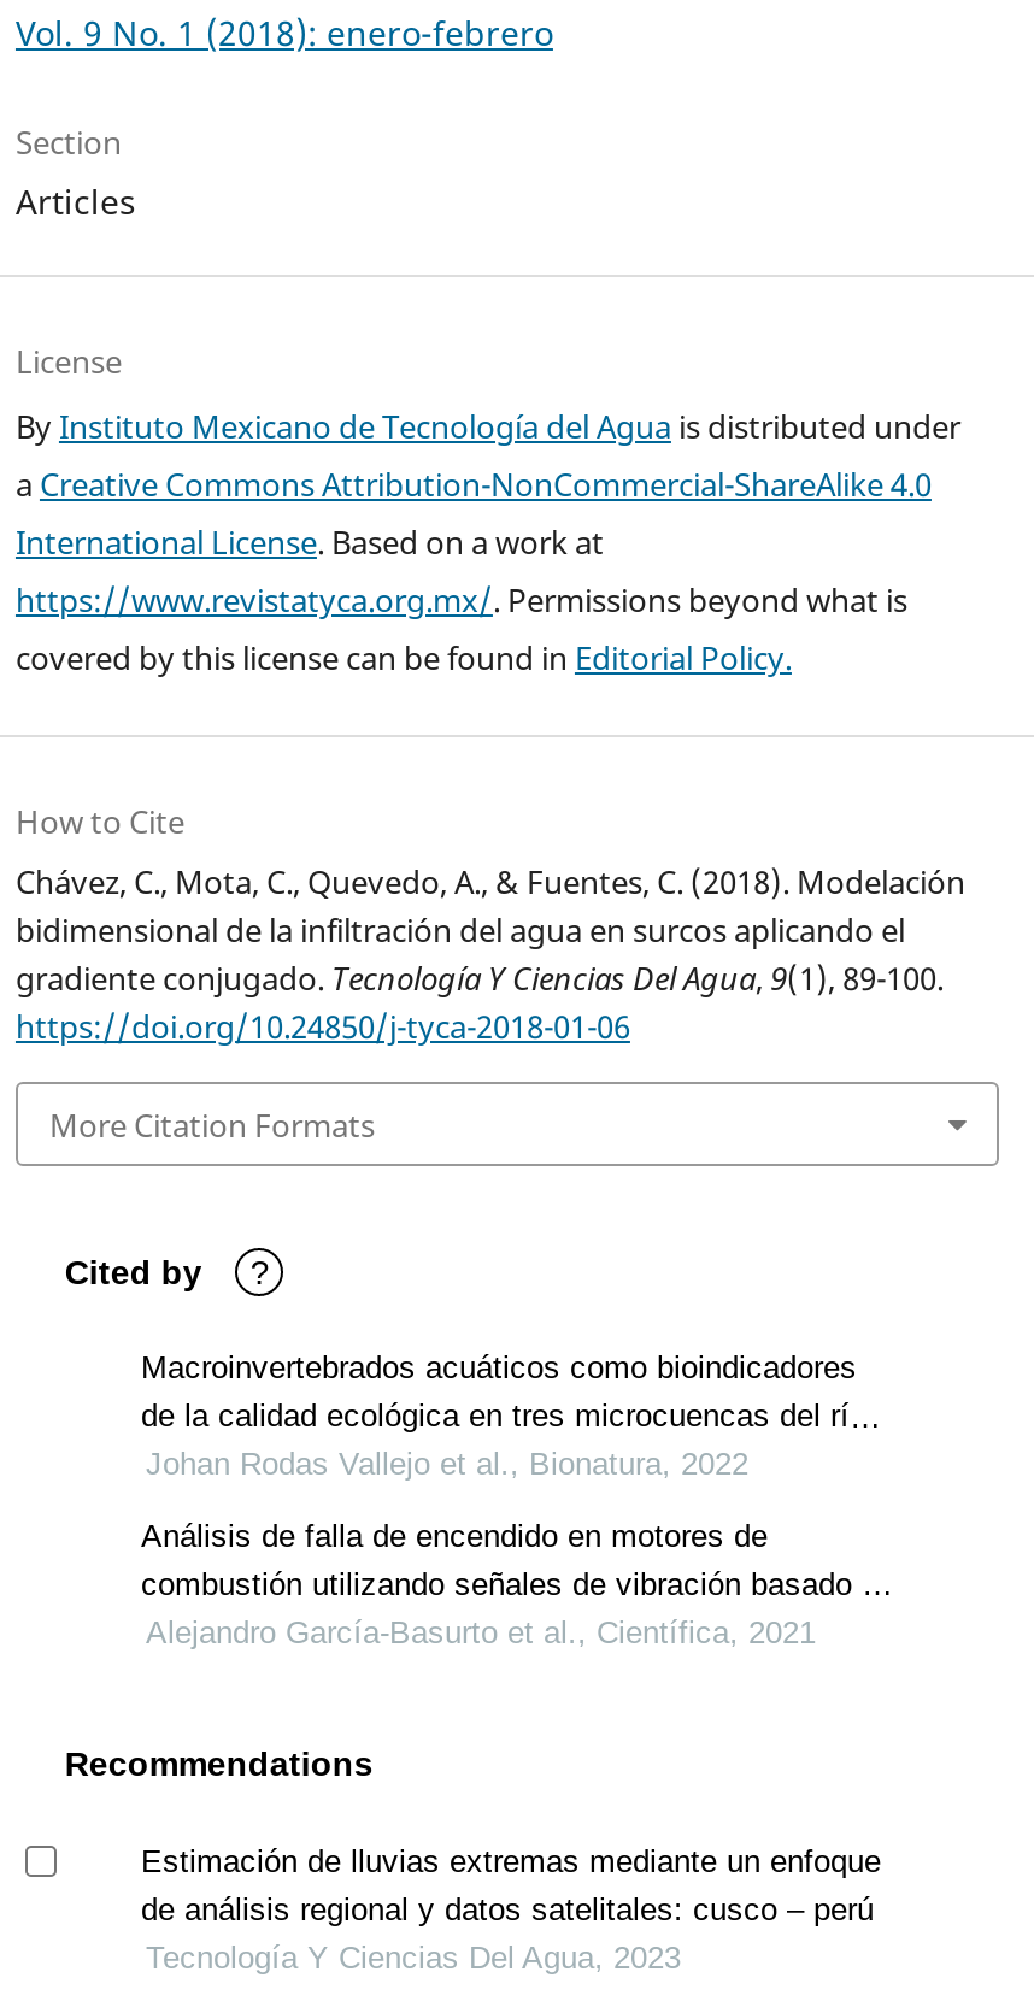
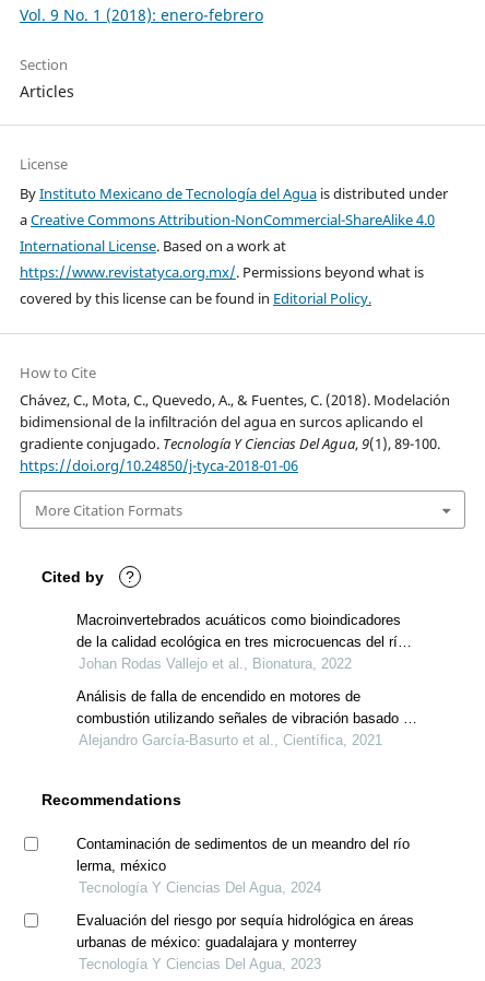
[141,1843,881,1927] Estimación de lluvias extremas mediante un enfoque | de análisis regional y datos satelitales: cusco – perú -> [76,836,414,950] Contaminación de sedimentos de un meandro del río | lerma, méxico | Tecnología Y Ciencias Del Agua, 2024 | Evaluación del riesgo por sequía hidrológica en áreas | urbanas de méxico: guadalajara y monterrey

